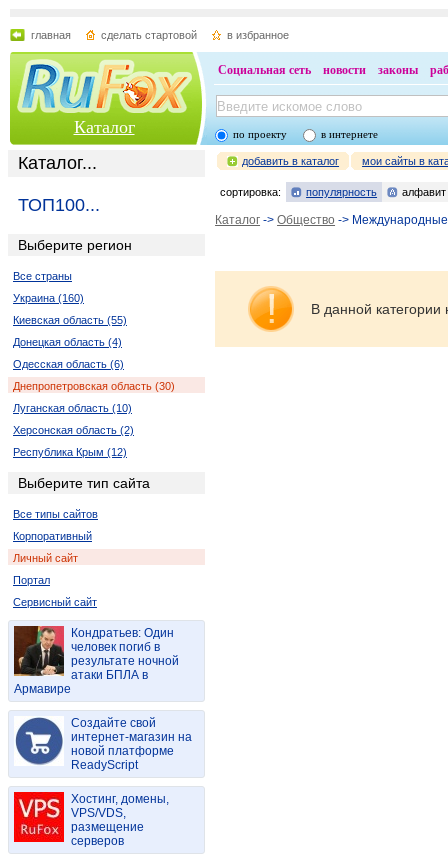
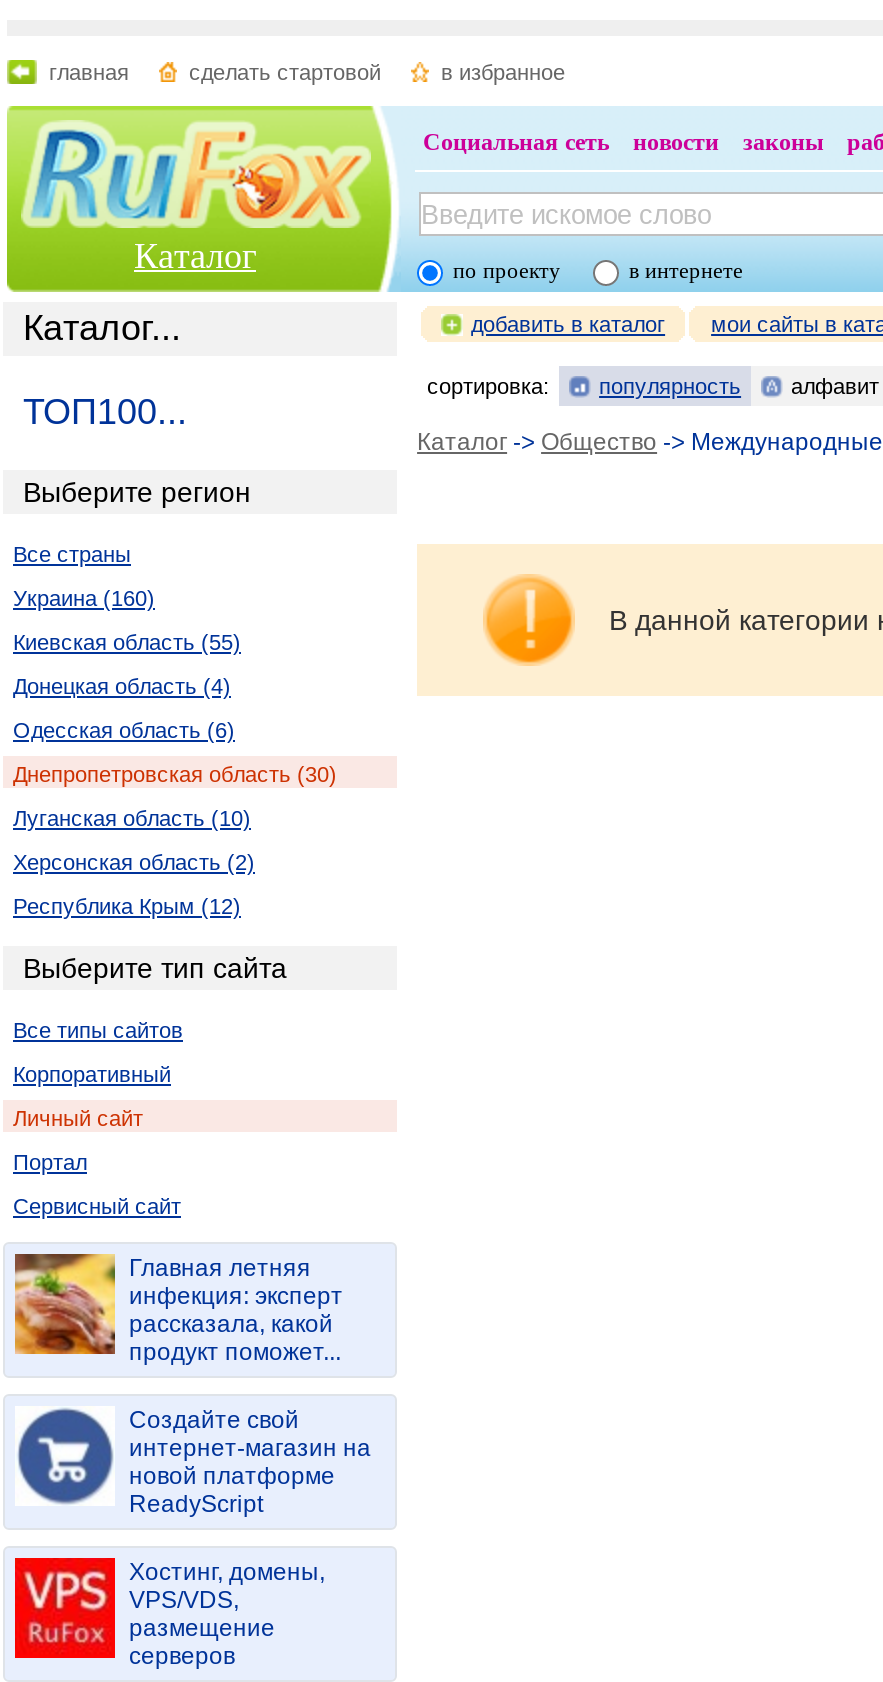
[13,625,179,696] [image] | Кондратьев: Один | человек погиб в | результате ночной | атаки БПЛА в | Армавире -> [13,1252,343,1366] [image] | Главная летняя | инфекция: эксперт | рассказала, какой | продукт поможет...

